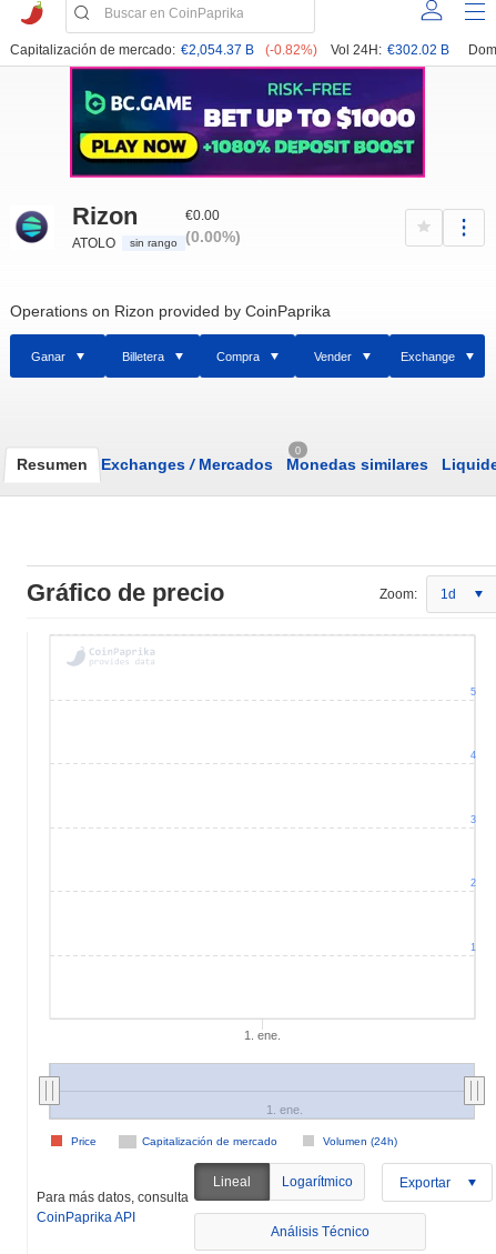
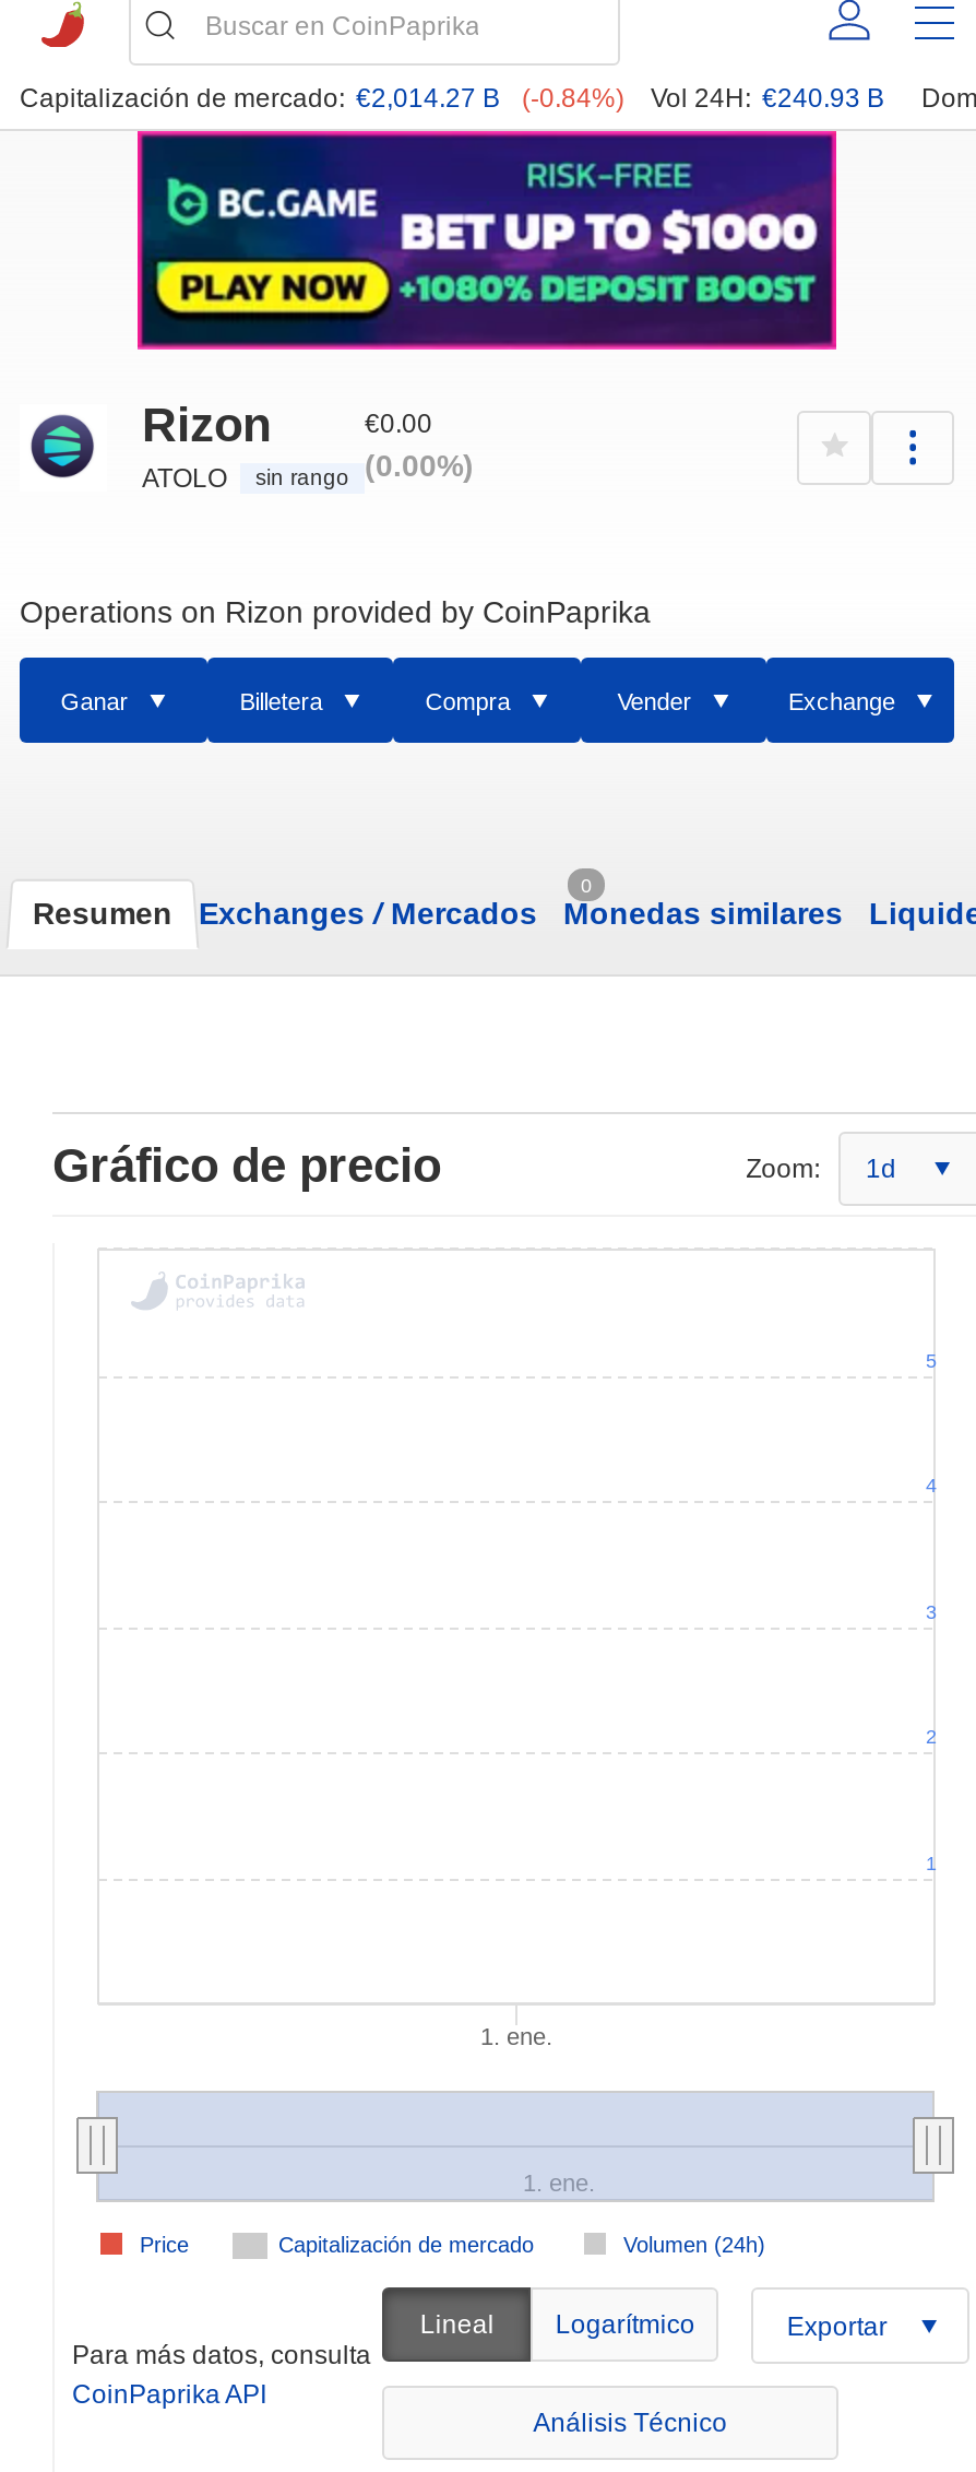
[10,42,254,58] Capitalización de mercado: €2,054.37 B -> [20,83,500,114] Capitalización de mercado: €2,014.27 B
[265,42,317,58] (-0.82%) -> [522,83,624,114] (-0.84%)
[331,42,449,58] Vol 24H: €302.02 B -> [651,83,884,114] Vol 24H: €240.93 B

